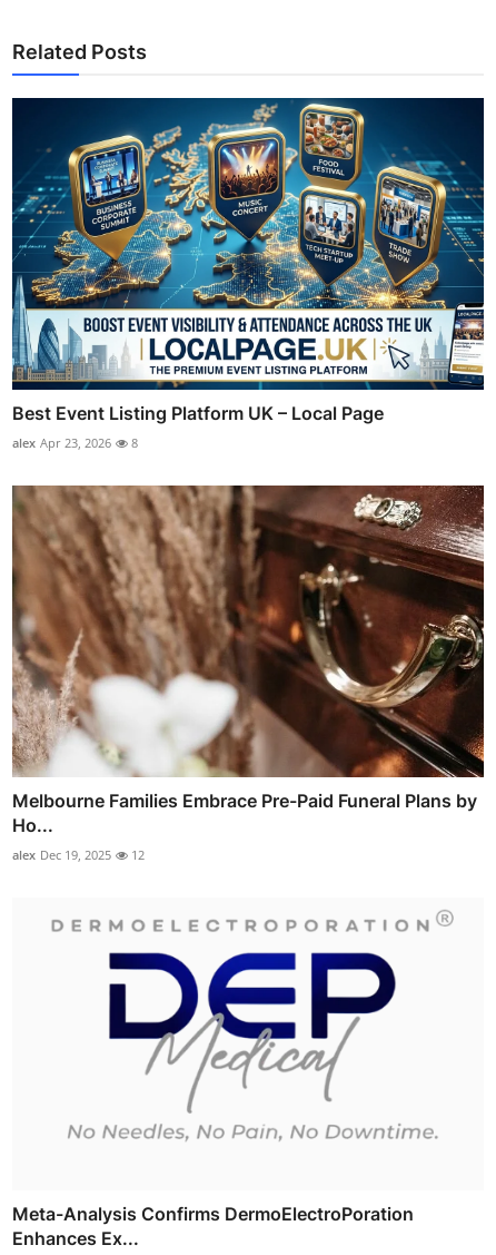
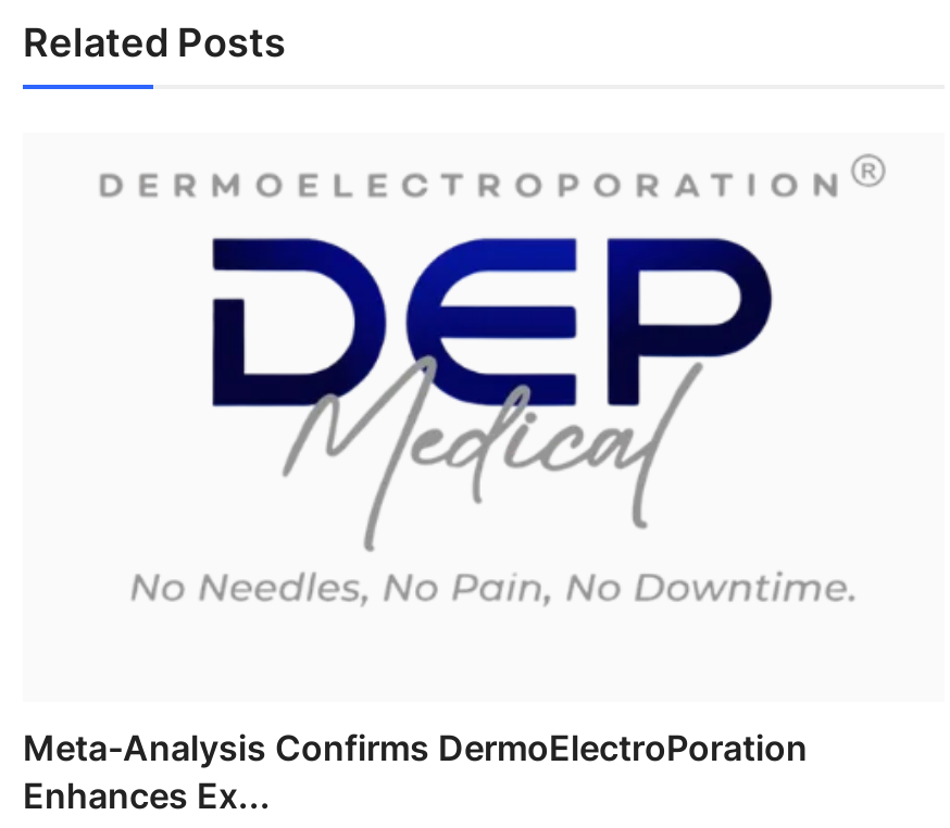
[11,97,485,451] [image] | Best Event Listing Platform UK – Local Page | alex Apr 23, 2026 | 8 -> none
[11,484,485,863] [image] | Melbourne Families Embrace Pre-Paid Funeral Plans by | Ho... | alex Dec 19, 2025 | 12 -> none

